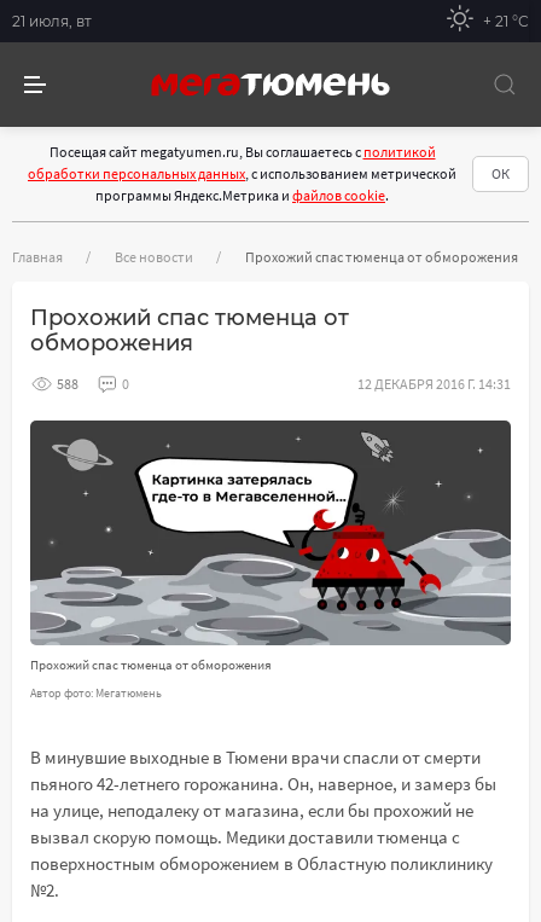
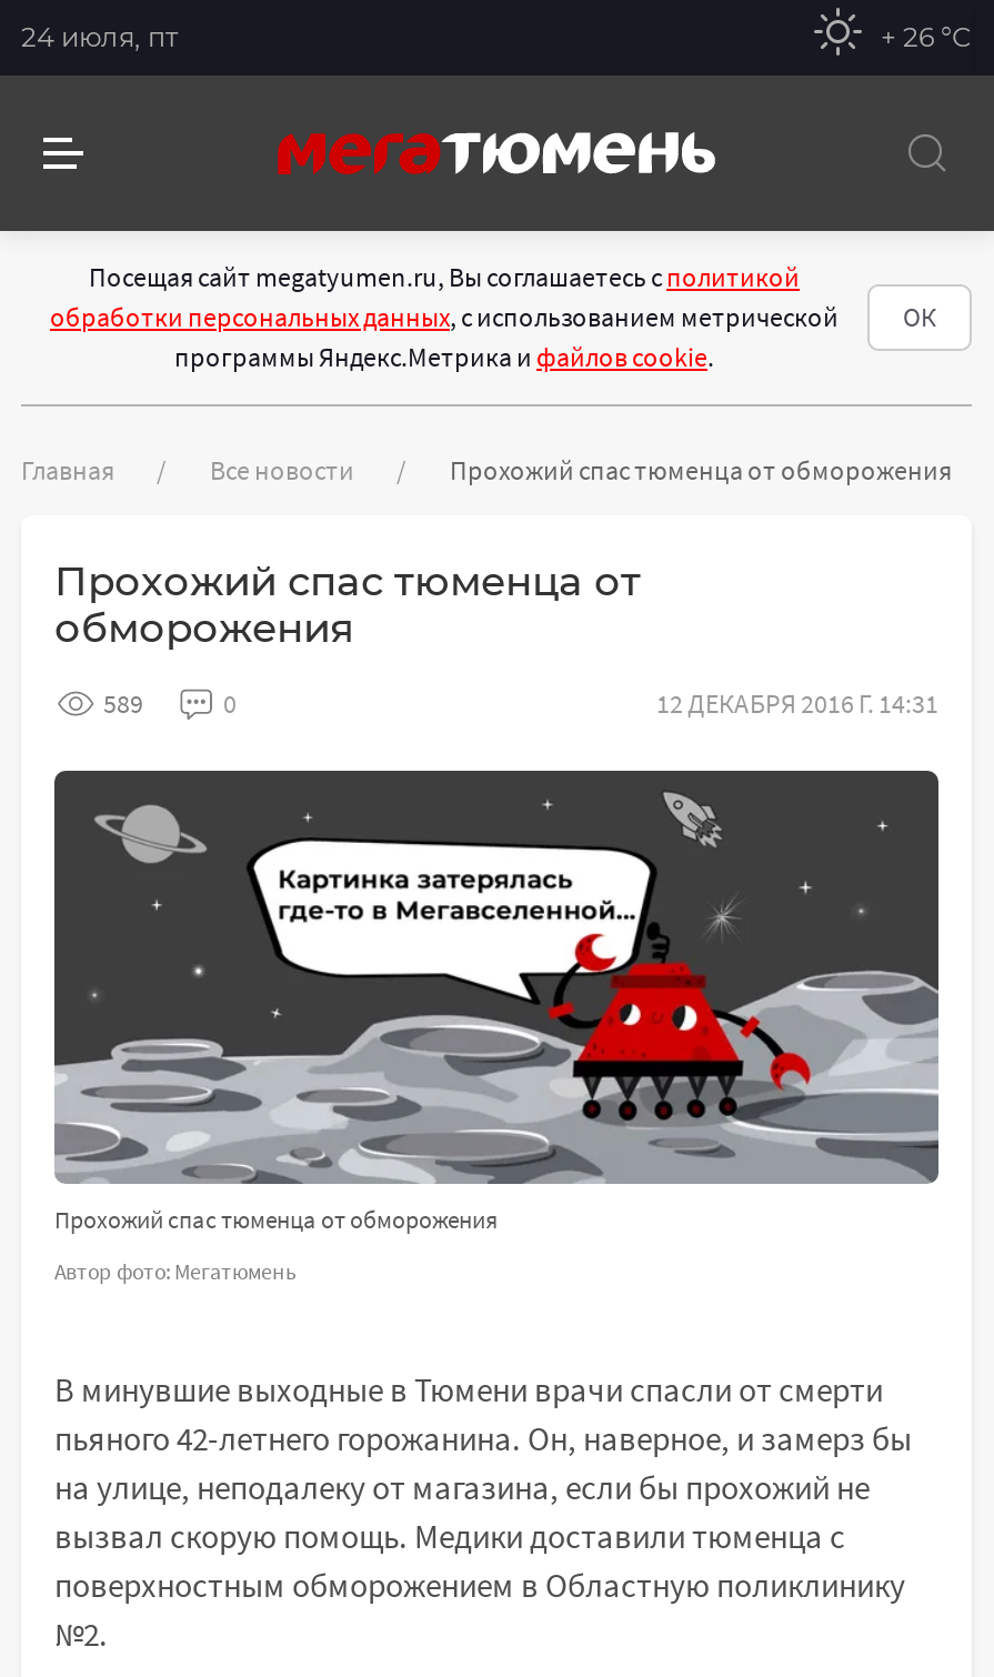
[12,11,92,30] 21 июля, вт -> [21,19,179,52] 24 июля, пт
[483,11,529,30] + 21 °С -> [881,19,972,52] + 26 °С
[57,375,78,393] 588 -> [103,686,143,720] 589

